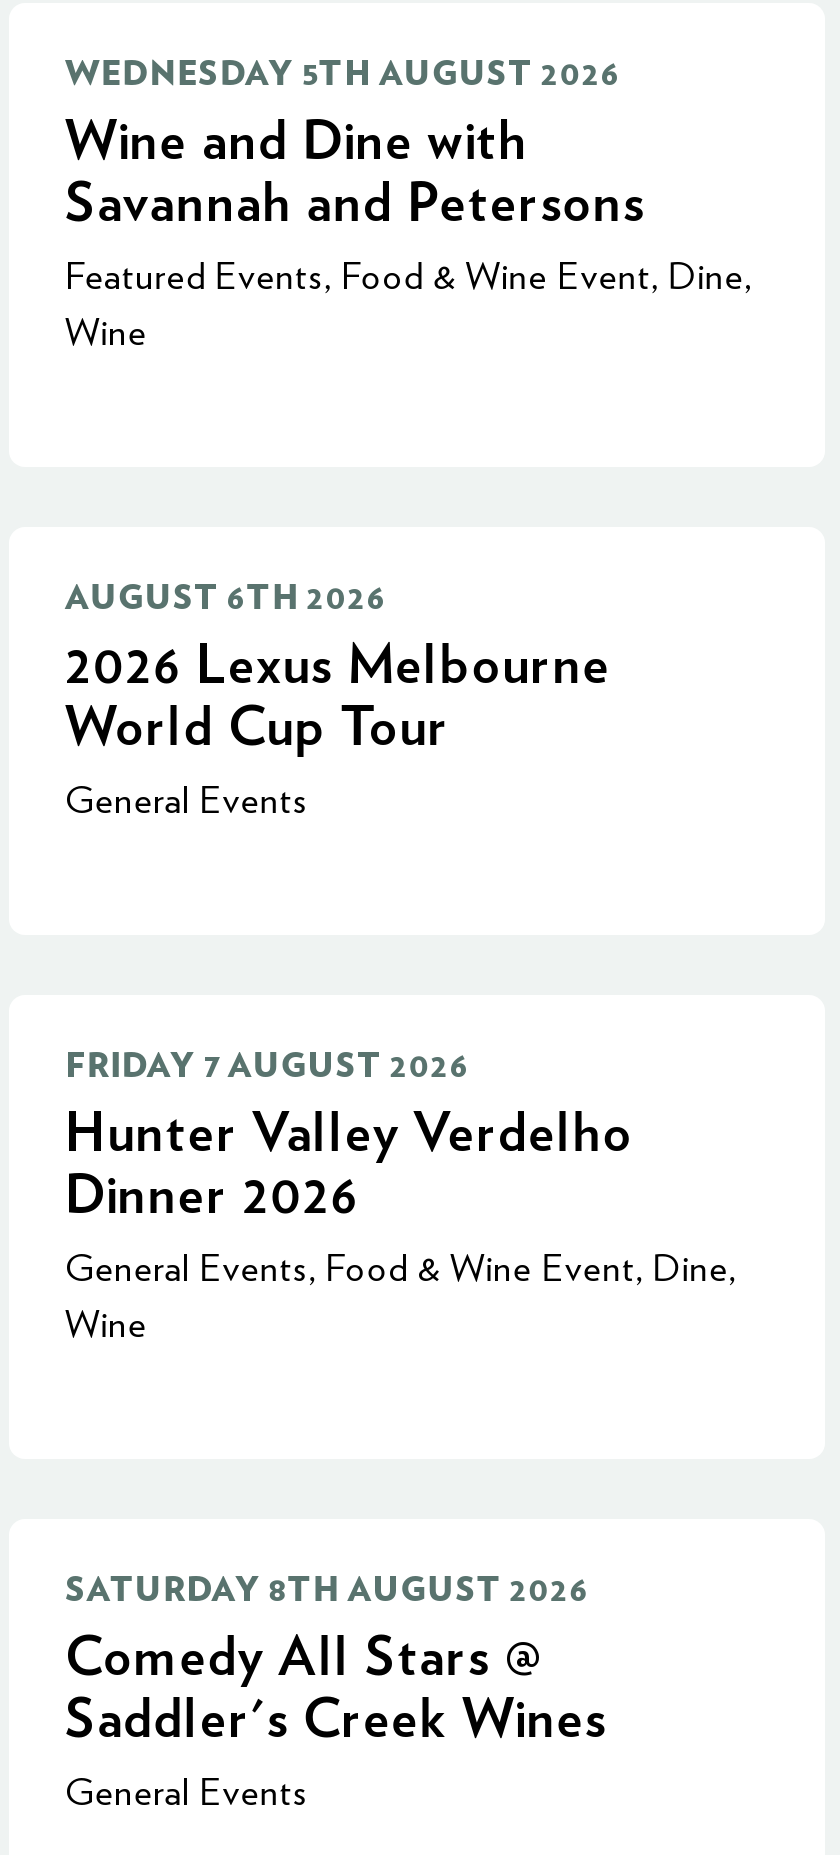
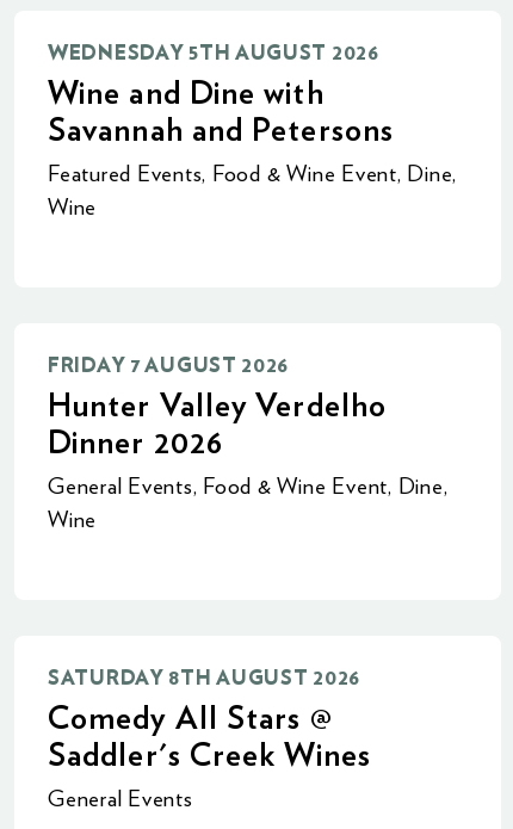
[65,581,611,821] AUGUST 6TH 2026 | 2026 Lexus Melbourne | World Cup Tour | General Events -> none

